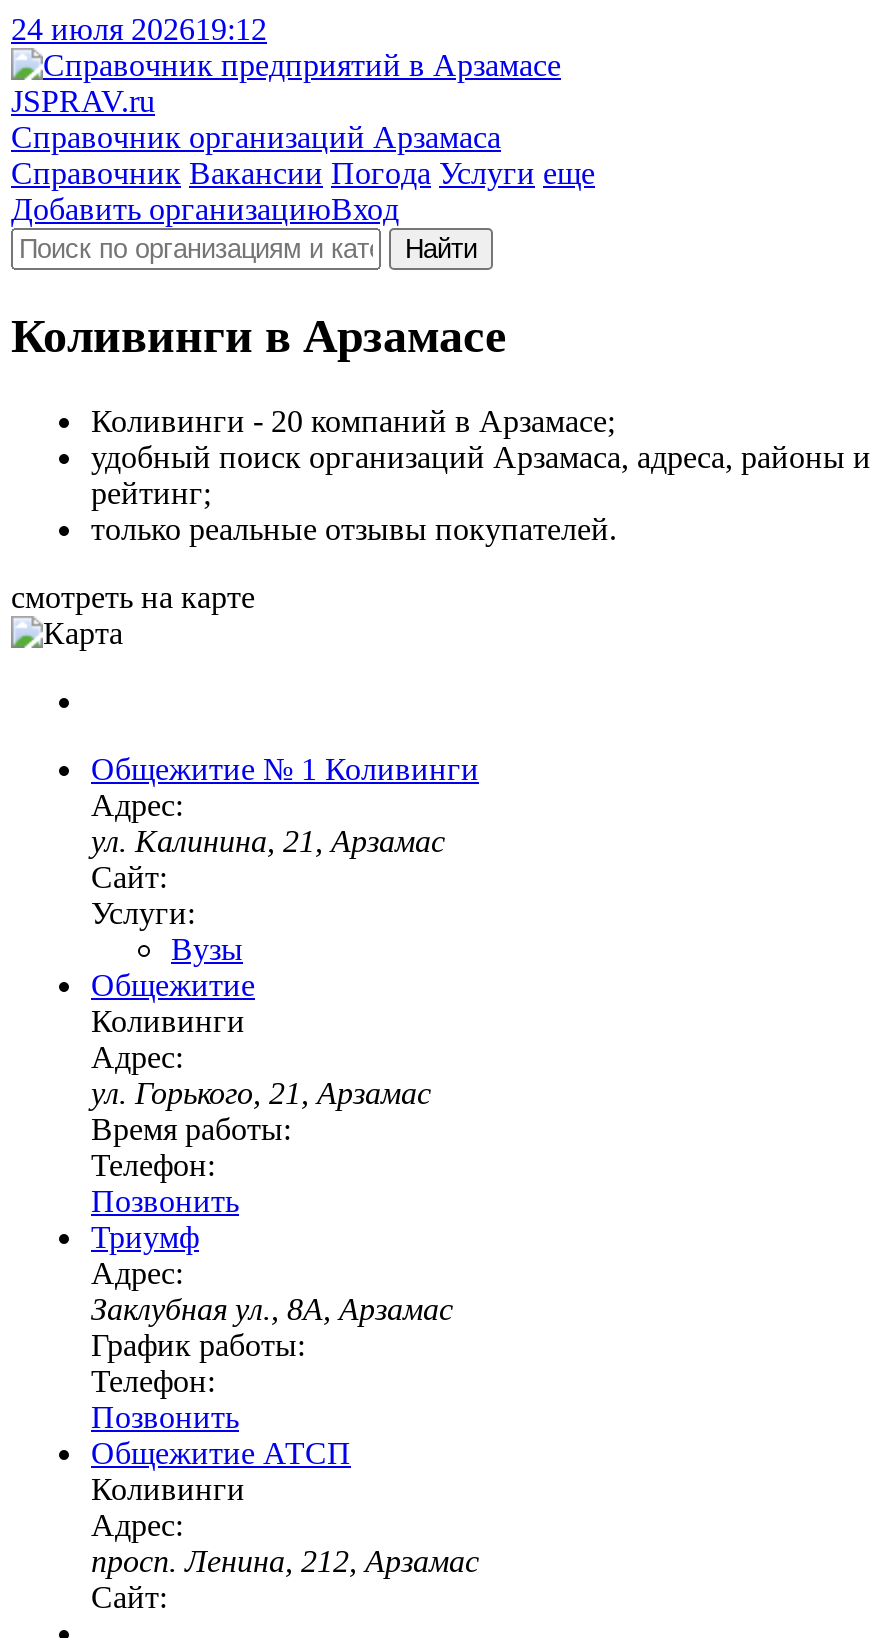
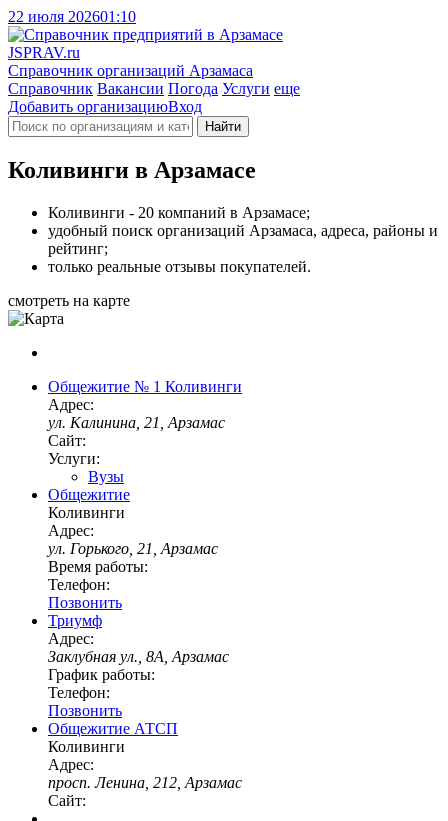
[11,12,267,46] 24 июля 202619:12 -> [8,8,136,25] 22 июля 202601:10

